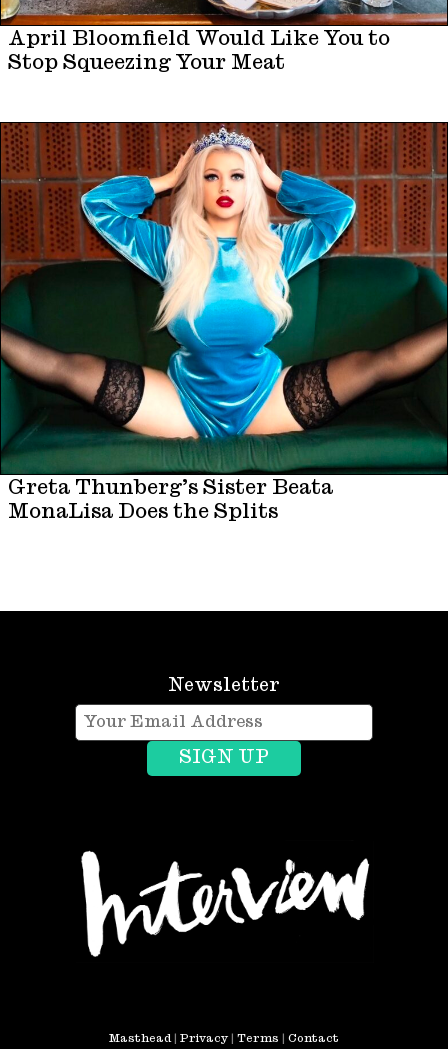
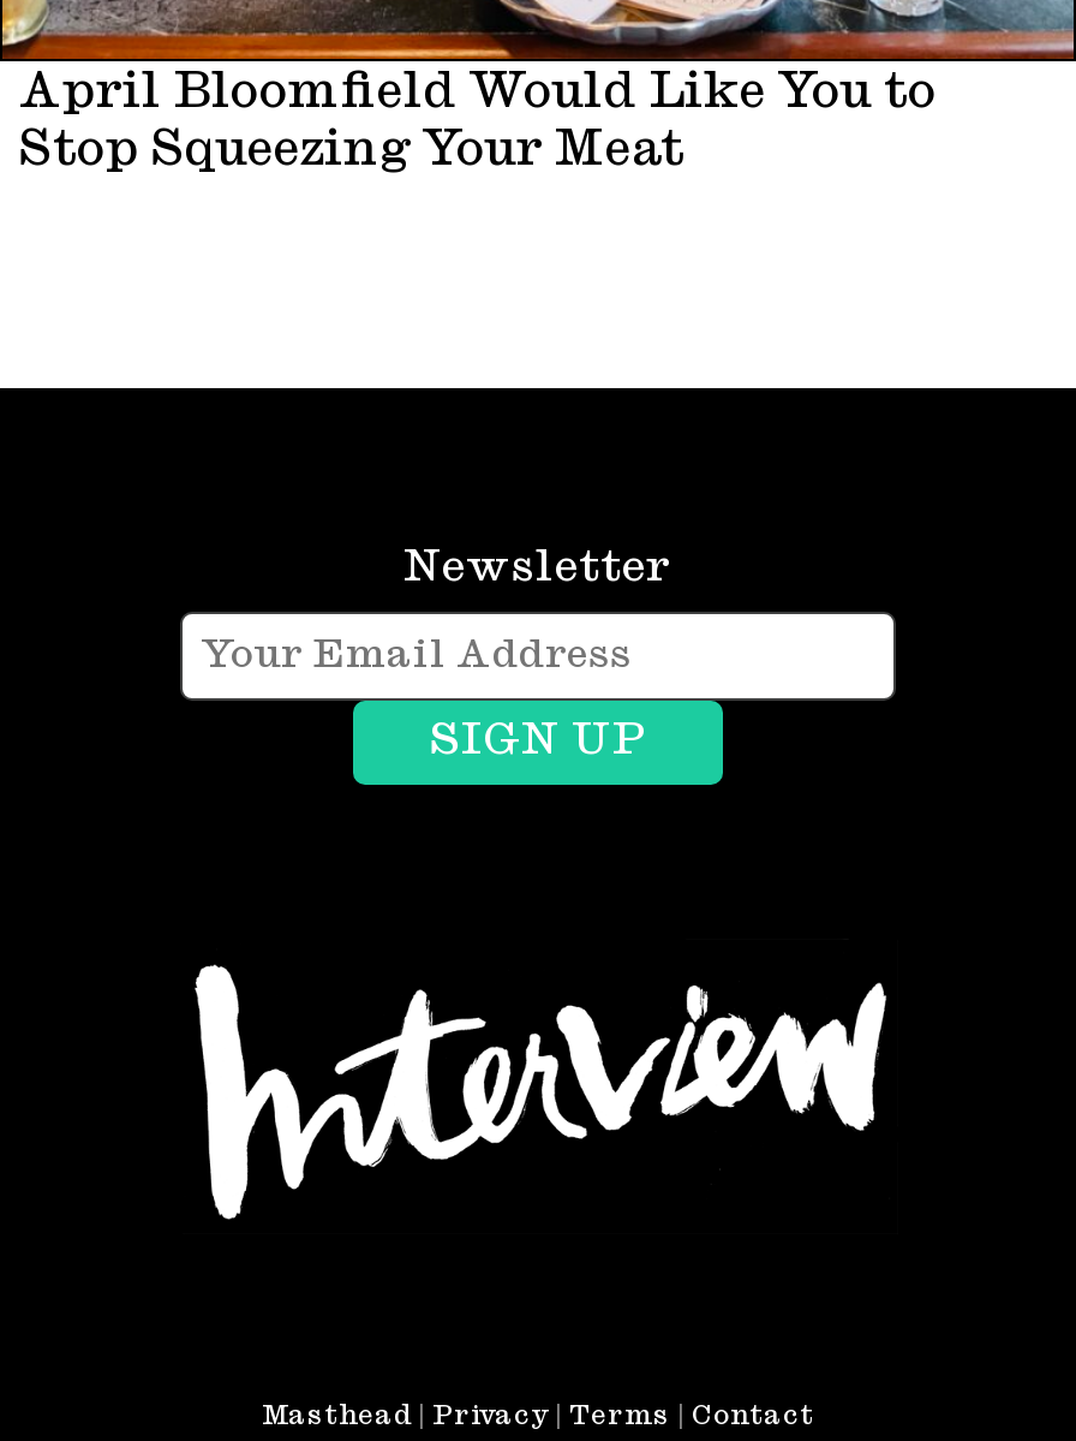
[3,121,445,521] [image] | Greta Thunberg’s Sister Beata | MonaLisa Does the Splits -> none

